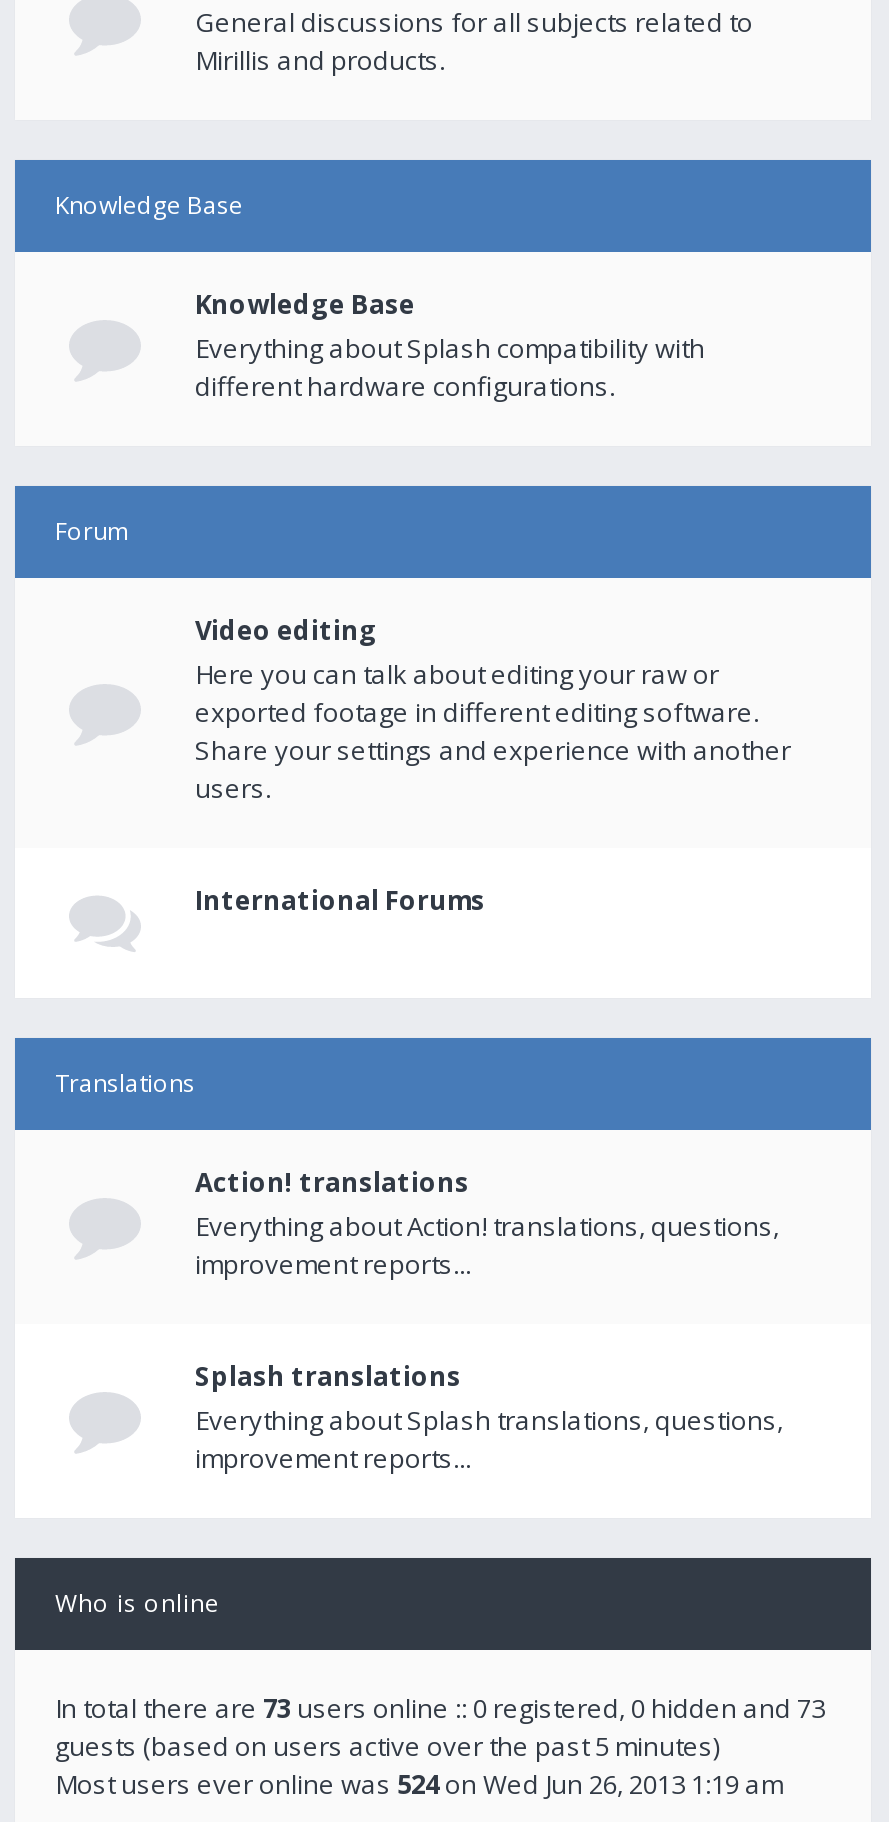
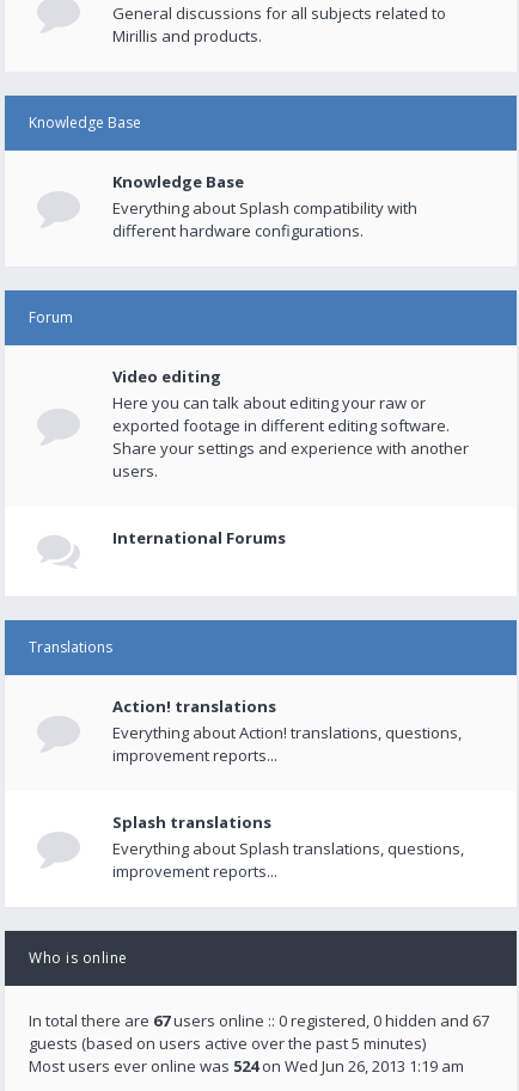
[55,1690,825,1726] In total there are 73 users online :: 0 registered, 0 hidden and 73 -> [29,1010,489,1031] In total there are 67 users online :: 0 registered, 0 hidden and 67

